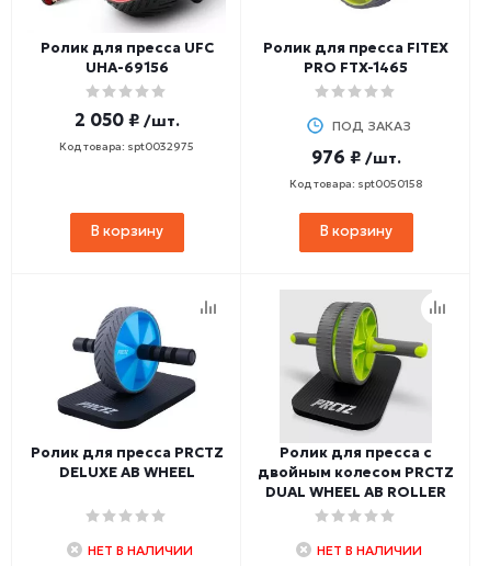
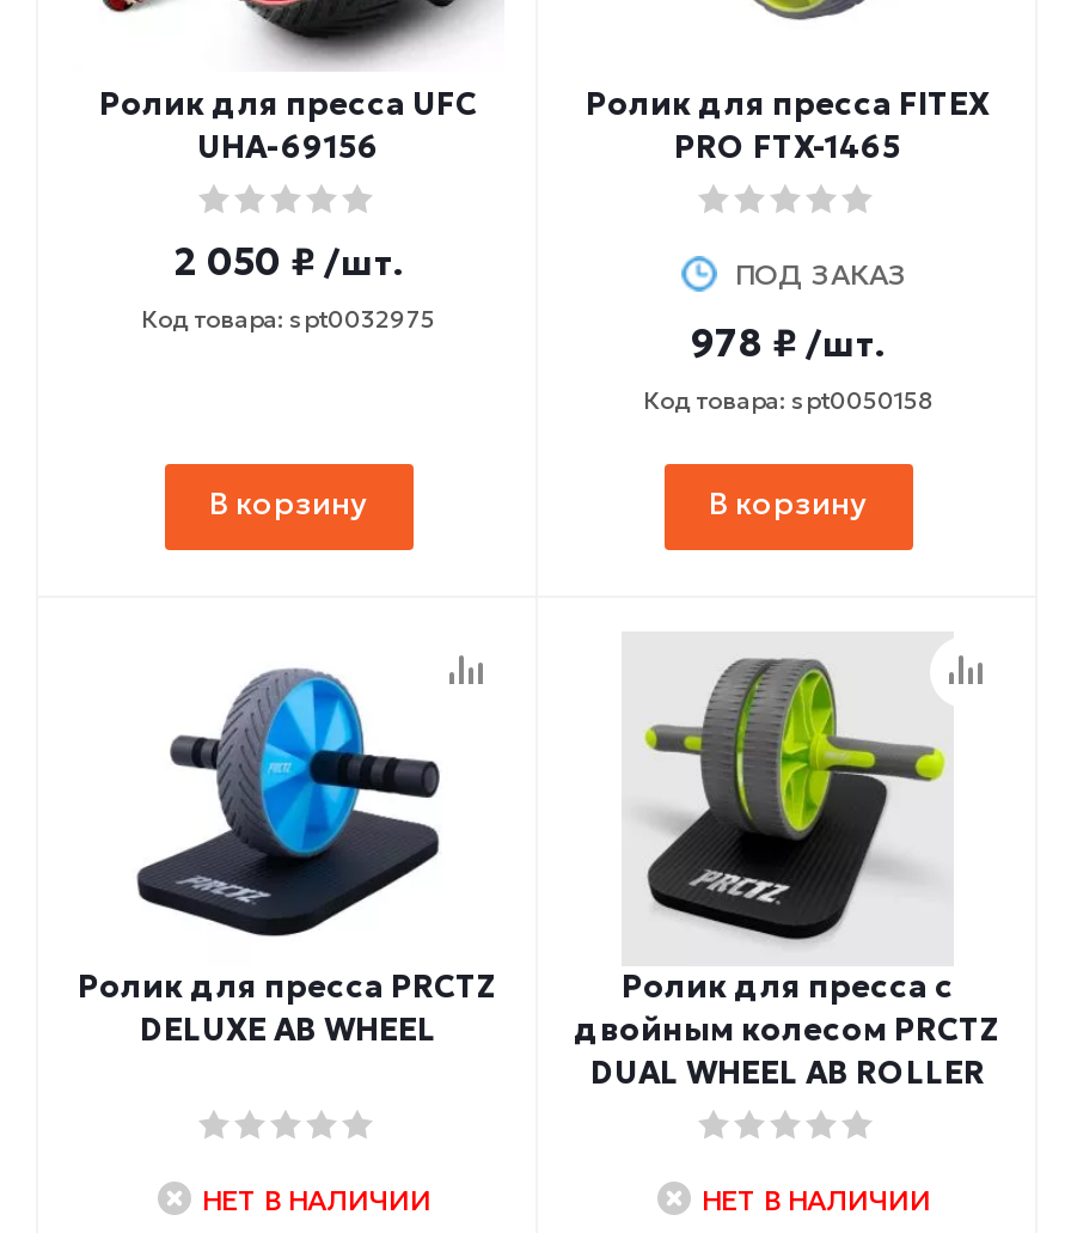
[311,146,401,168] 976 ₽ /шт. -> [691,318,885,366] 978 ₽ /шт.

